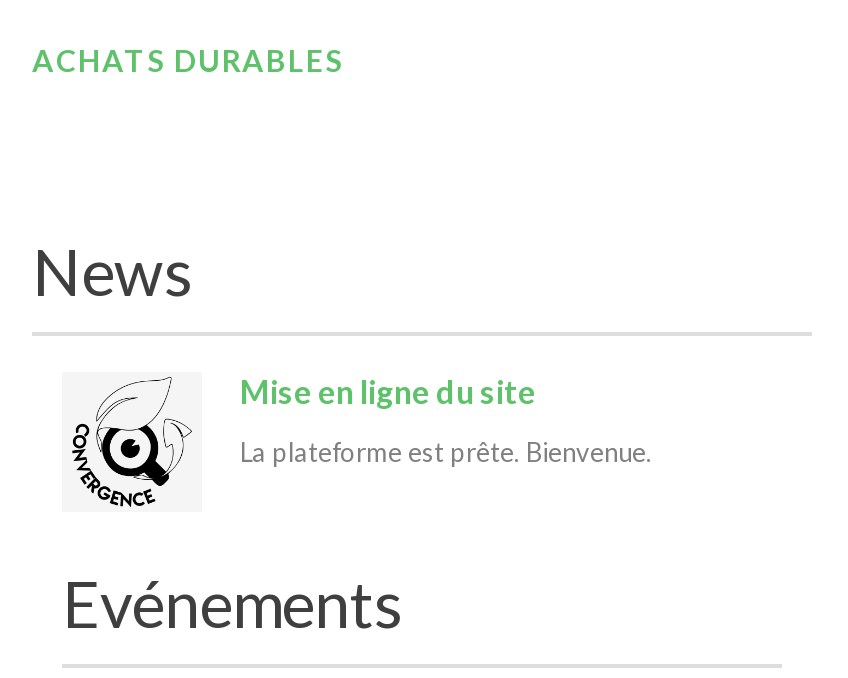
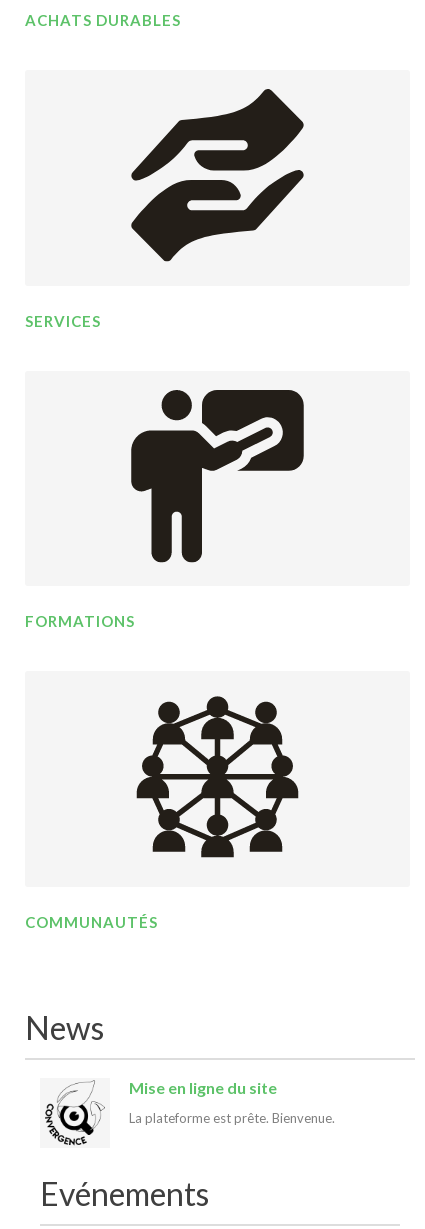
none -> [25,312,101,330] SERVICES
none -> [25,612,135,630] FORMATIONS
none -> [25,913,158,931] COMMUNAUTÉS
none -> [130,88,305,263] [image]
none -> [130,389,305,564] [image]
none -> [135,695,300,859] [image]

